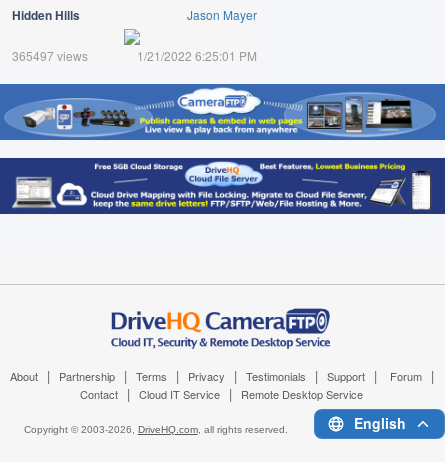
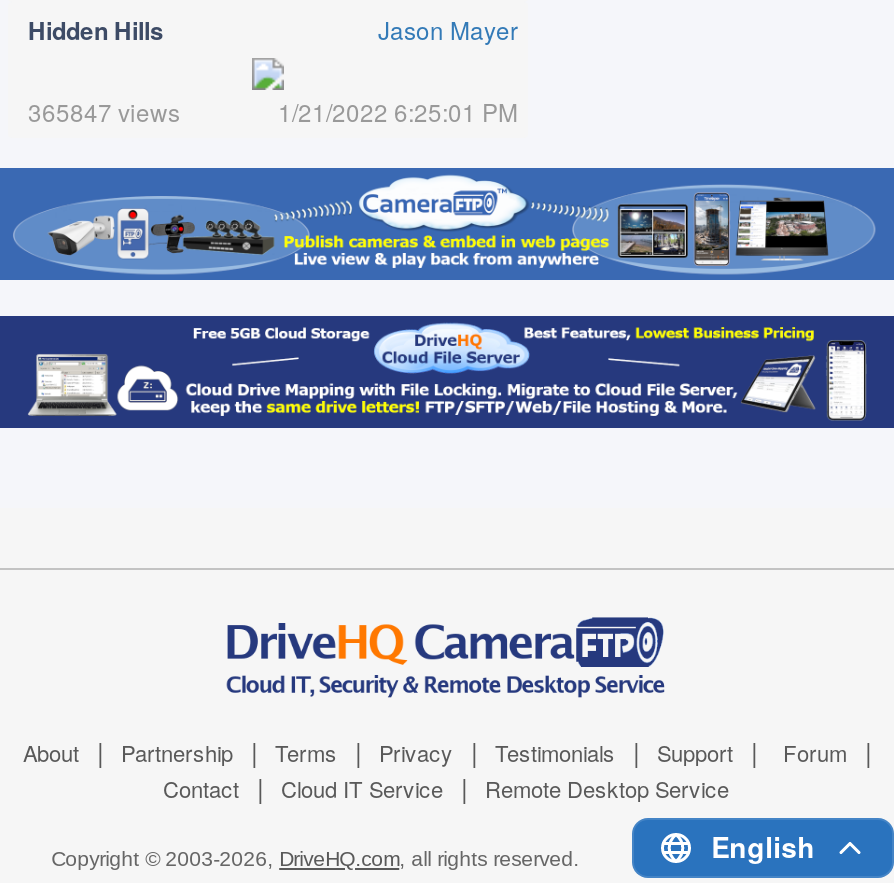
[12,47,88,64] 365497 views -> [28,94,180,128] 365847 views

